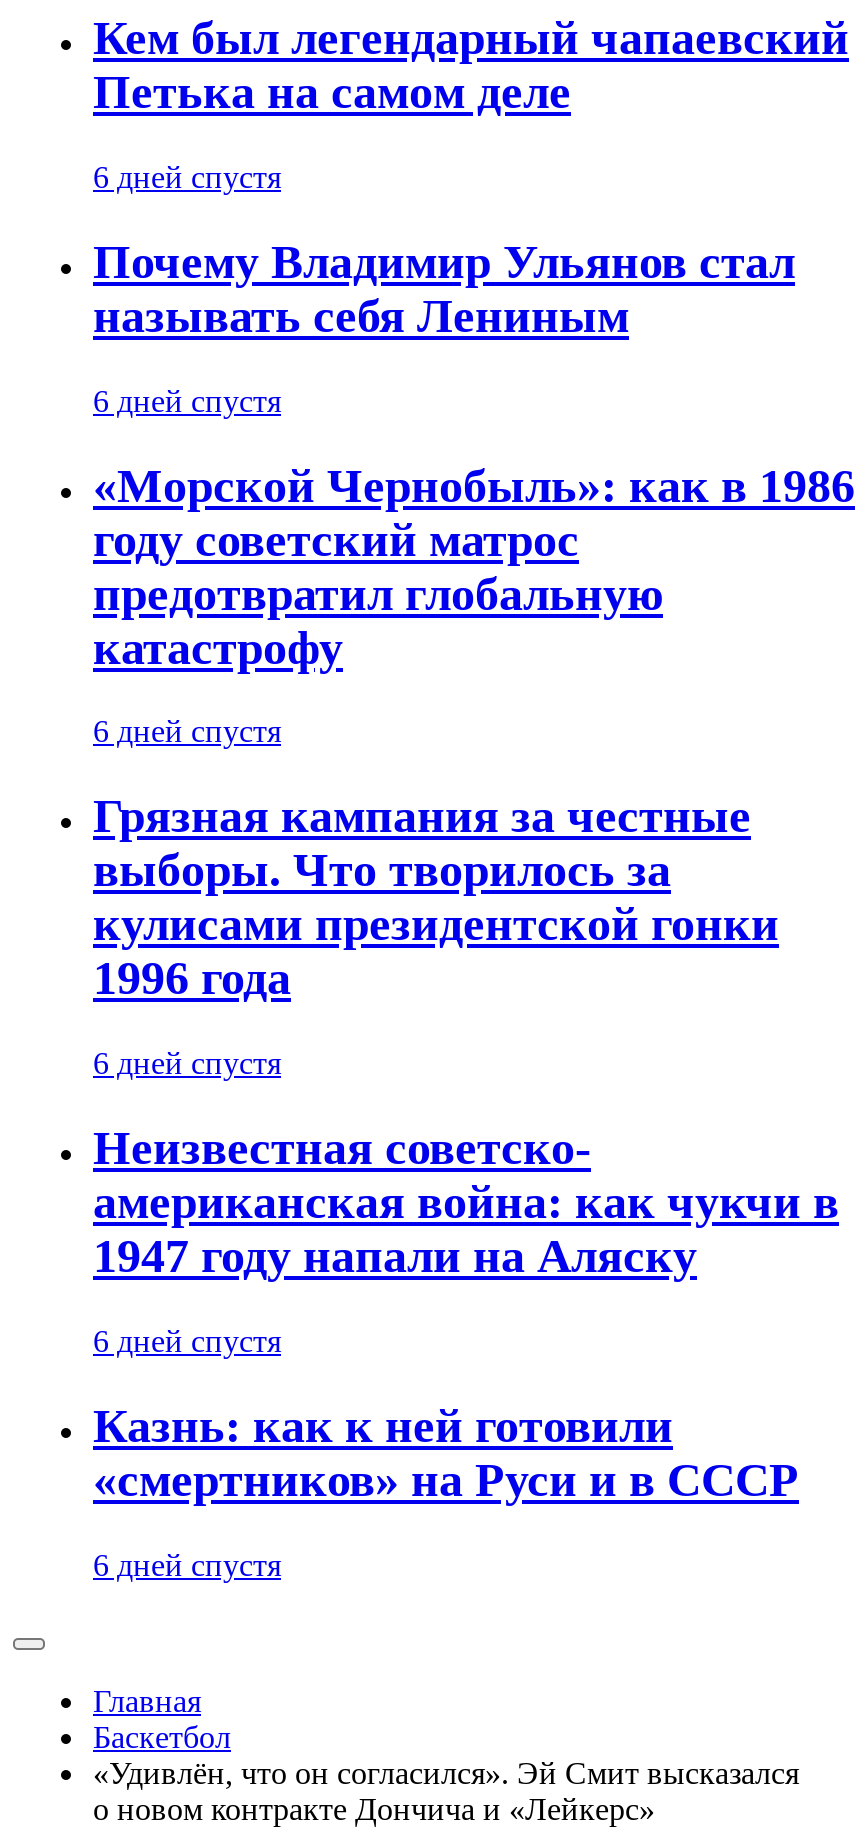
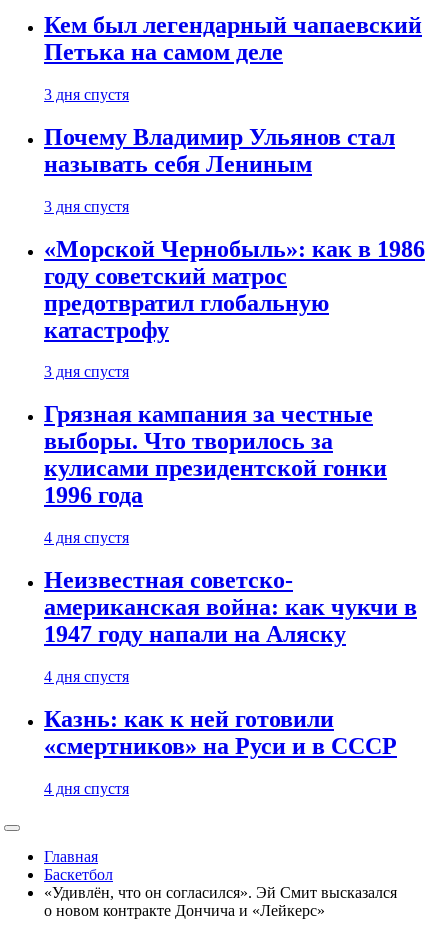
[93,160,281,194] 6 дней спустя -> [44,86,129,103] 3 дня спустя
[93,383,281,417] 6 дней спустя -> [44,198,129,215] 3 дня спустя
[93,715,281,749] 6 дней спустя -> [44,363,129,380] 3 дня спустя
[93,1046,281,1080] 6 дней спустя -> [44,529,129,546] 4 дня спустя
[93,1324,281,1358] 6 дней спустя -> [44,668,129,685] 4 дня спустя
[93,1548,281,1582] 6 дней спустя -> [44,780,129,797] 4 дня спустя

